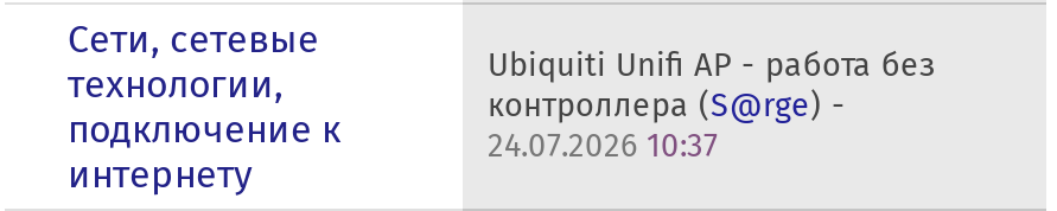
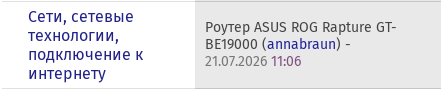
[488,45,936,166] Ubiquiti Unifi AP - работа без | контроллера (S@rge) - | 24.07.2026 10:37 -> [205,19,397,70] Роутер ASUS ROG Rapture GT- | BE19000 (annabraun) - | 21.07.2026 11:06

